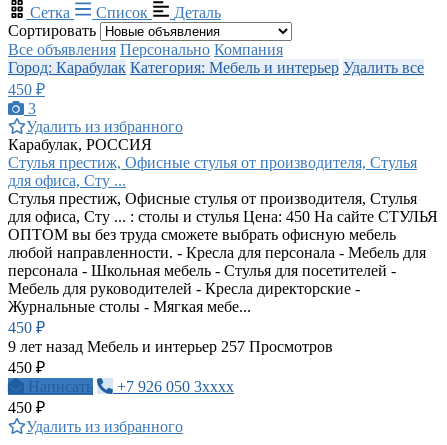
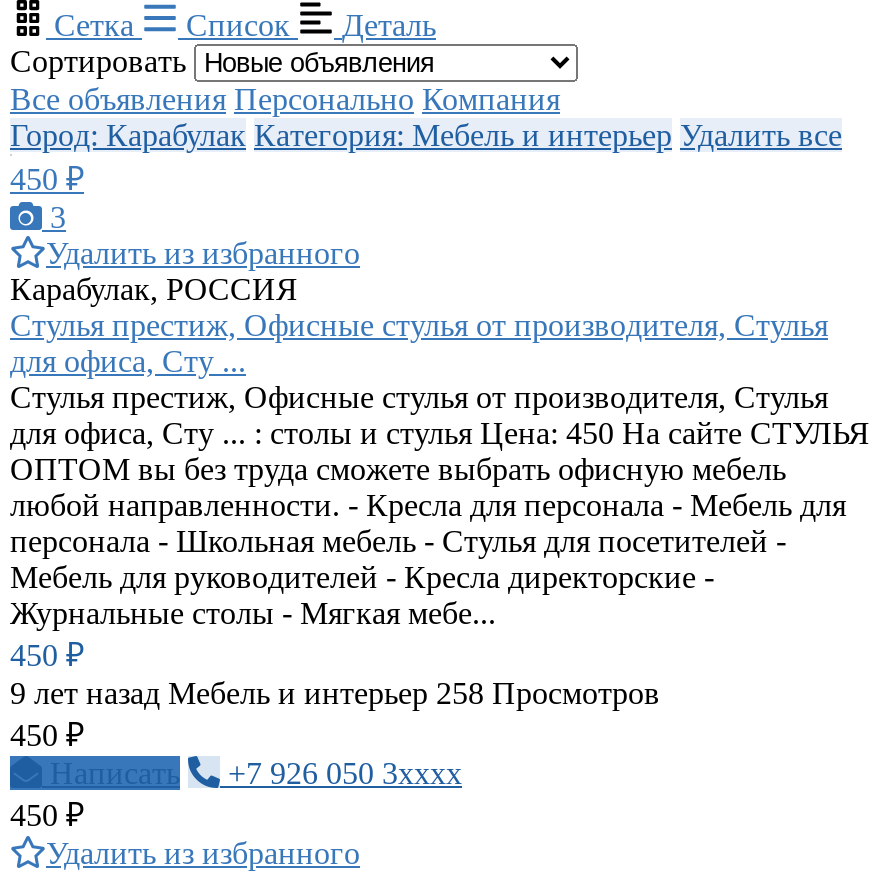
[8,338,333,355] 9 лет назад Мебель и интерьер 257 Просмотров -> [10,676,660,710] 9 лет назад Мебель и интерьер 258 Просмотров

